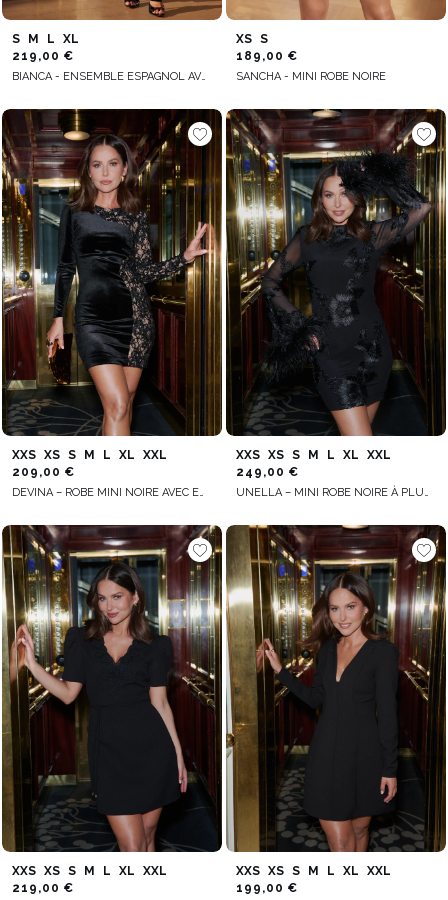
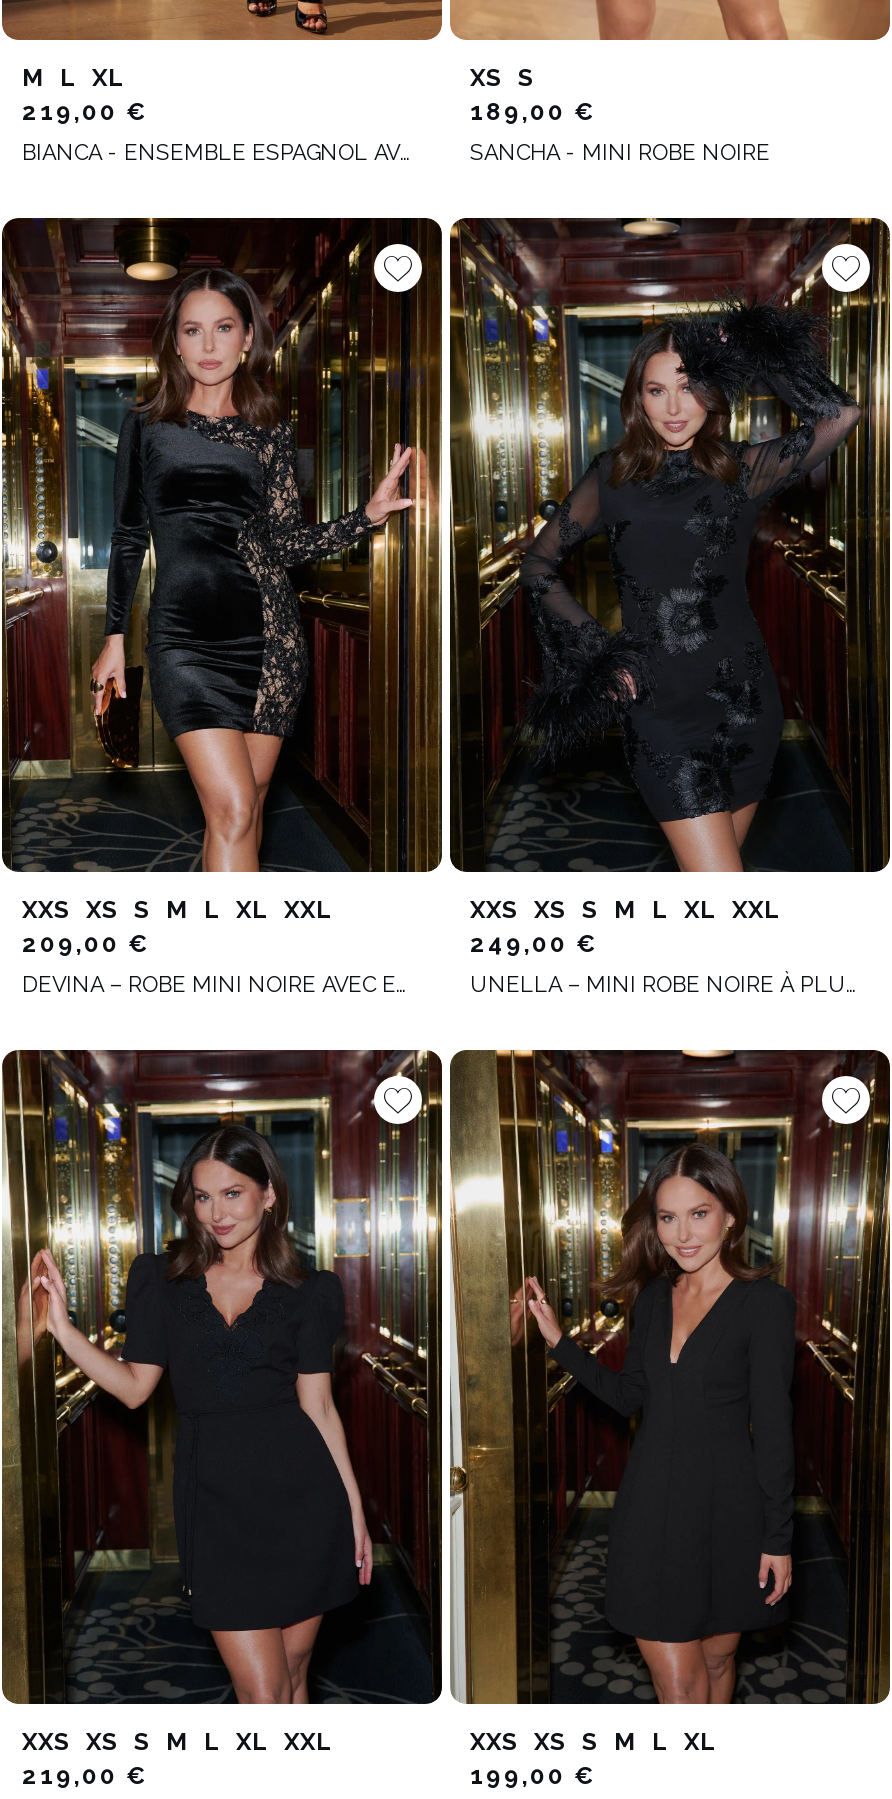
[12,32,79,46] S M L XL -> [22,63,124,91] M L XL
[236,864,391,878] XXS XS S M L XL XXL -> [470,1729,716,1757] XXS XS S M L XL

